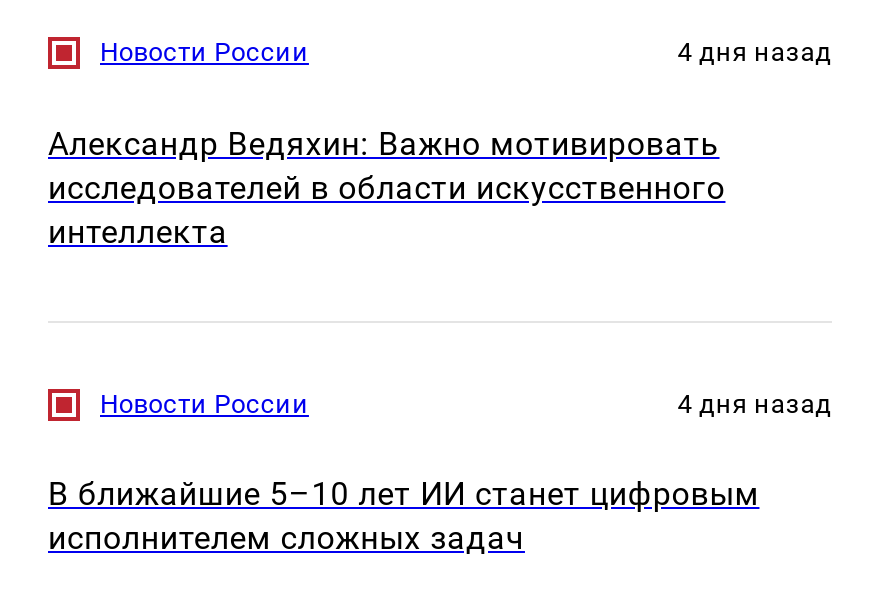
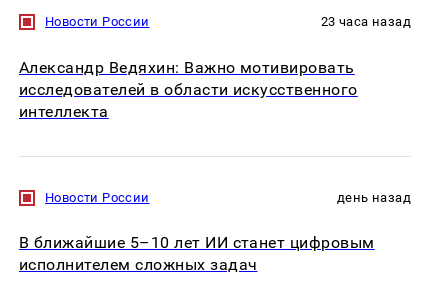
[677,38,832,68] 4 дня назад -> [321,14,411,29] 23 часа назад
[677,389,832,419] 4 дня назад -> [337,190,411,205] день назад

